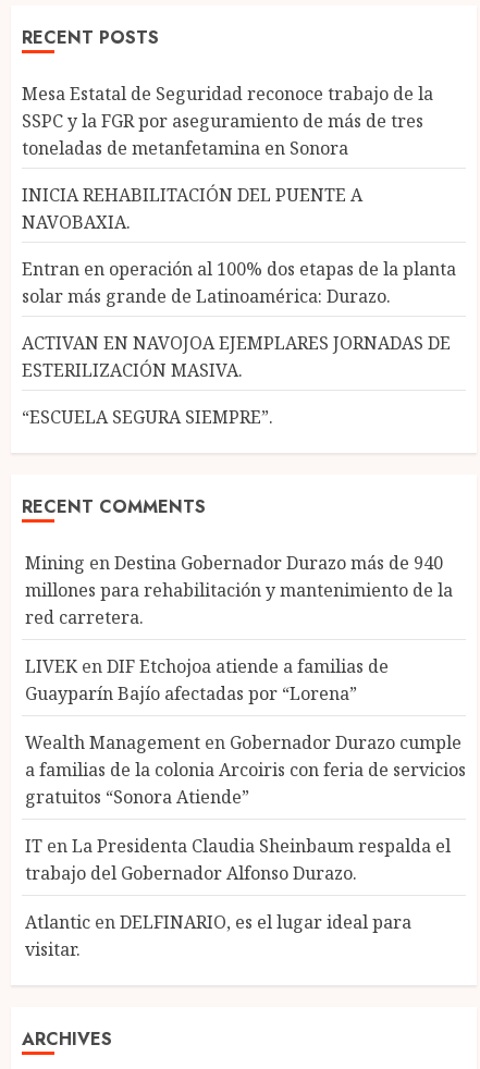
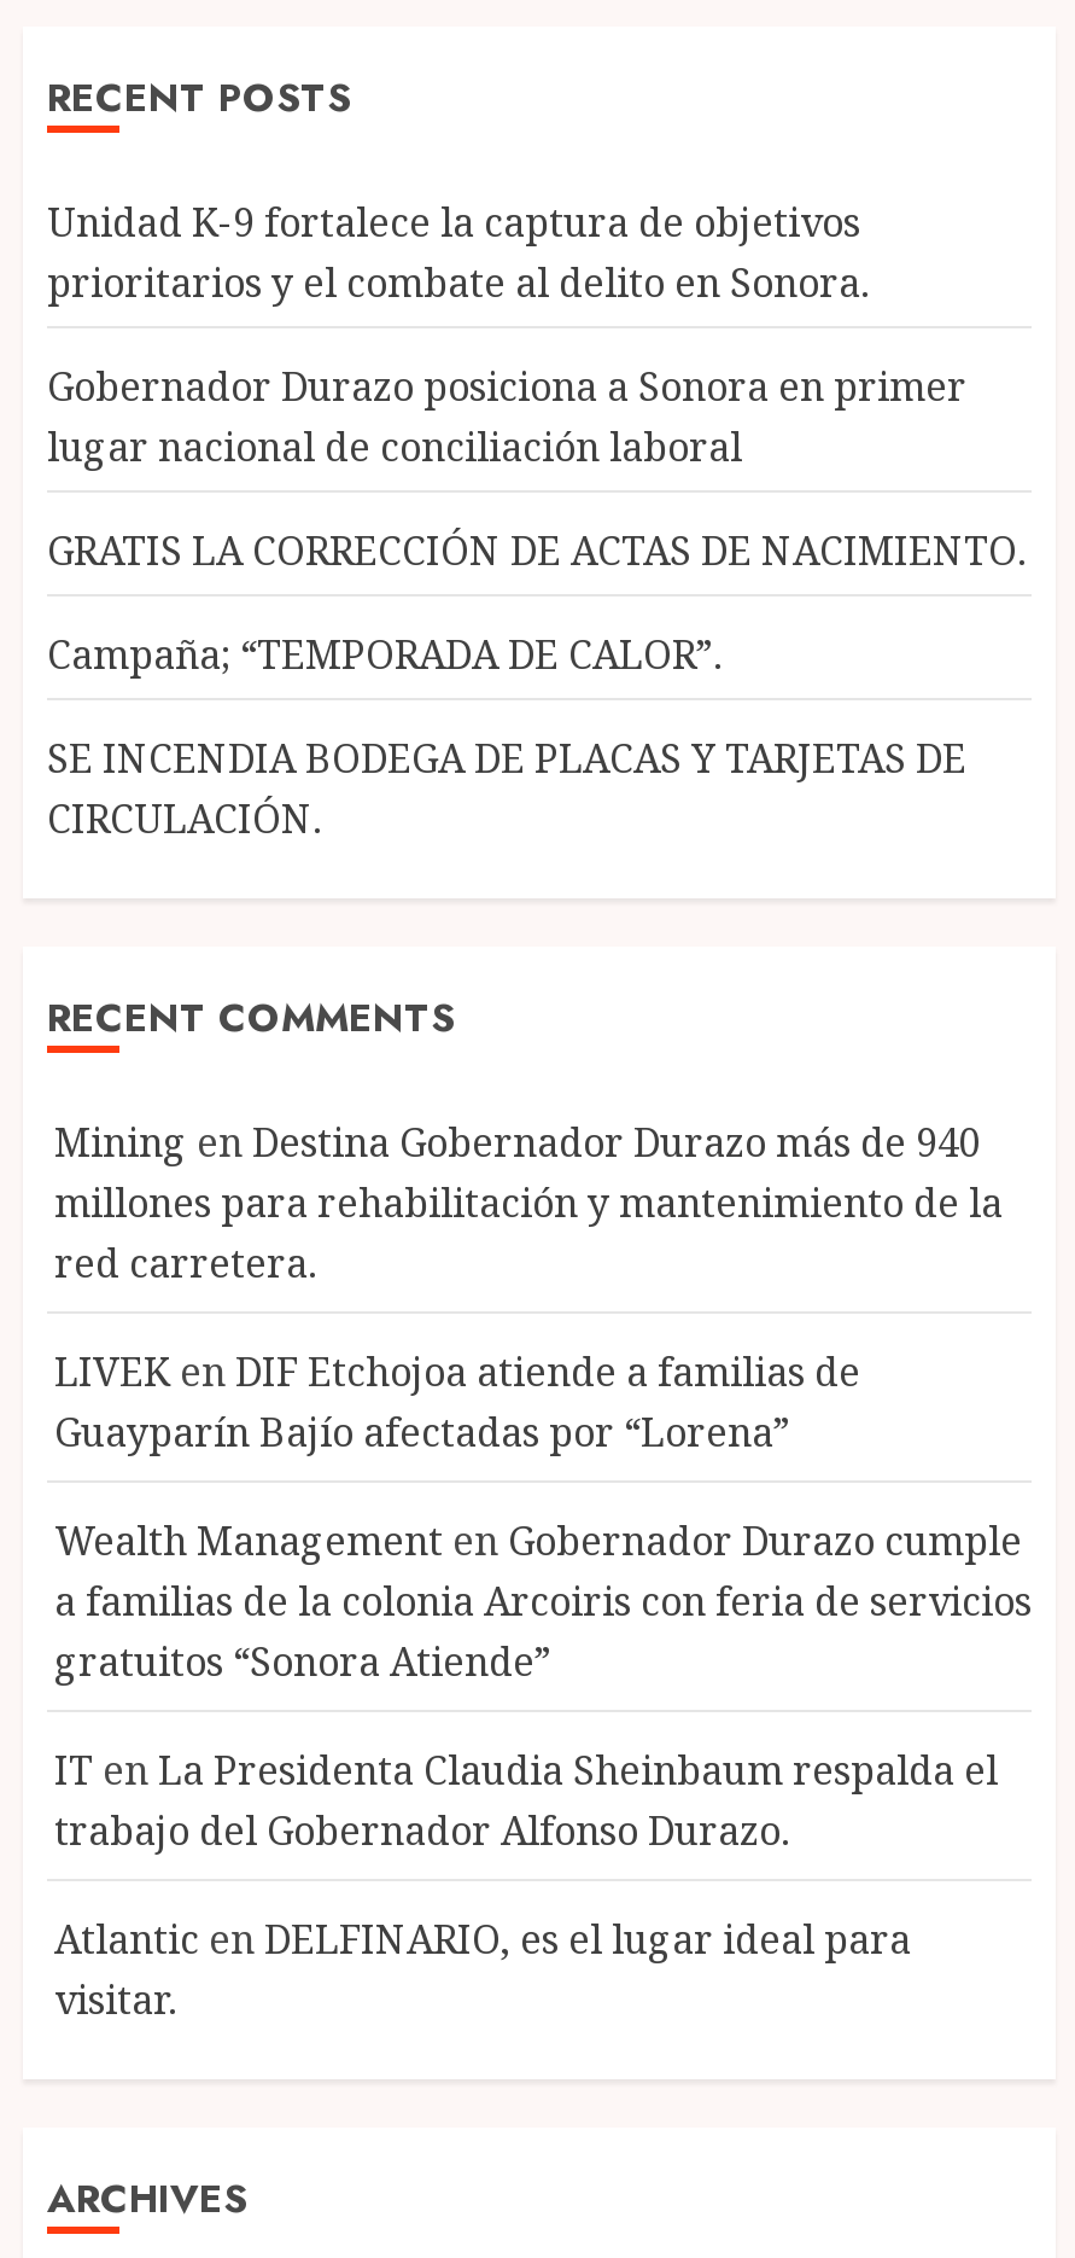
[22,82,433,160] Mesa Estatal de Seguridad reconoce trabajo de la | SSPC y la FGR por aseguramiento de más de tres | toneladas de metanfetamina en Sonora -> [47,195,870,308] Unidad K-9 fortalece la captura de objetivos | prioritarios y el combate al delito en Sonora.
[22,183,362,234] INICIA REHABILITACIÓN DEL PUENTE A | NAVOBAXIA. -> [47,359,966,473] Gobernador Durazo posiciona a Sonora en primer | lugar nacional de conciliación laboral
[22,257,456,308] Entran en operación al 100% dos etapas de la planta | solar más grande de Latinoamérica: Durazo. -> [47,523,1027,576] GRATIS LA CORRECCIÓN DE ACTAS DE NACIMIENTO.
[22,331,451,382] ACTIVAN EN NAVOJOA EJEMPLARES JORNADAS DE | ESTERILIZACIÓN MASIVA. -> [47,627,723,680] Campaña; “TEMPORADA DE CALOR”.
[22,405,273,429] “ESCUELA SEGURA SIEMPRE”. -> [47,731,966,845] SE INCENDIA BODEGA DE PLACAS Y TARJETAS DE | CIRCULACIÓN.

